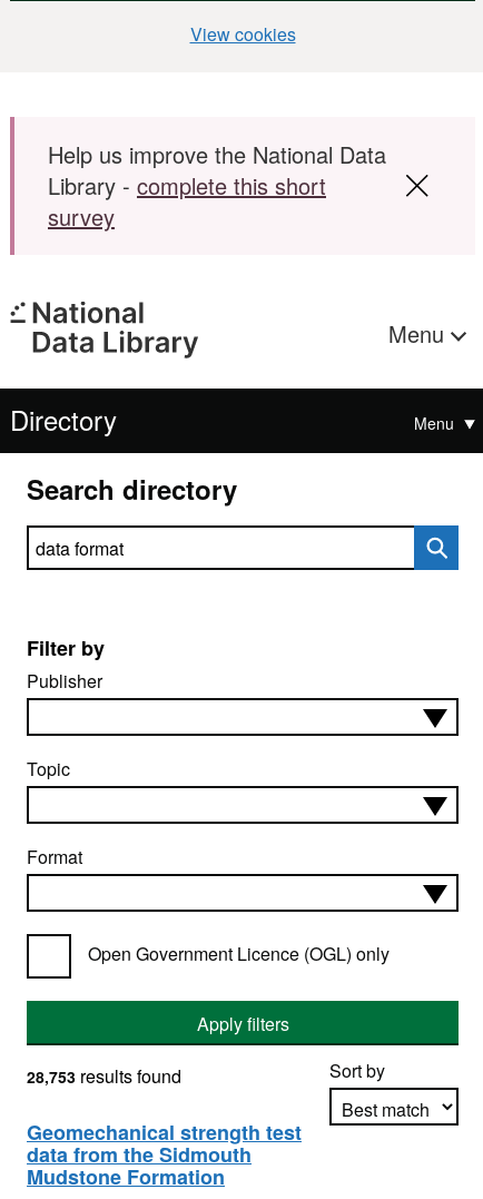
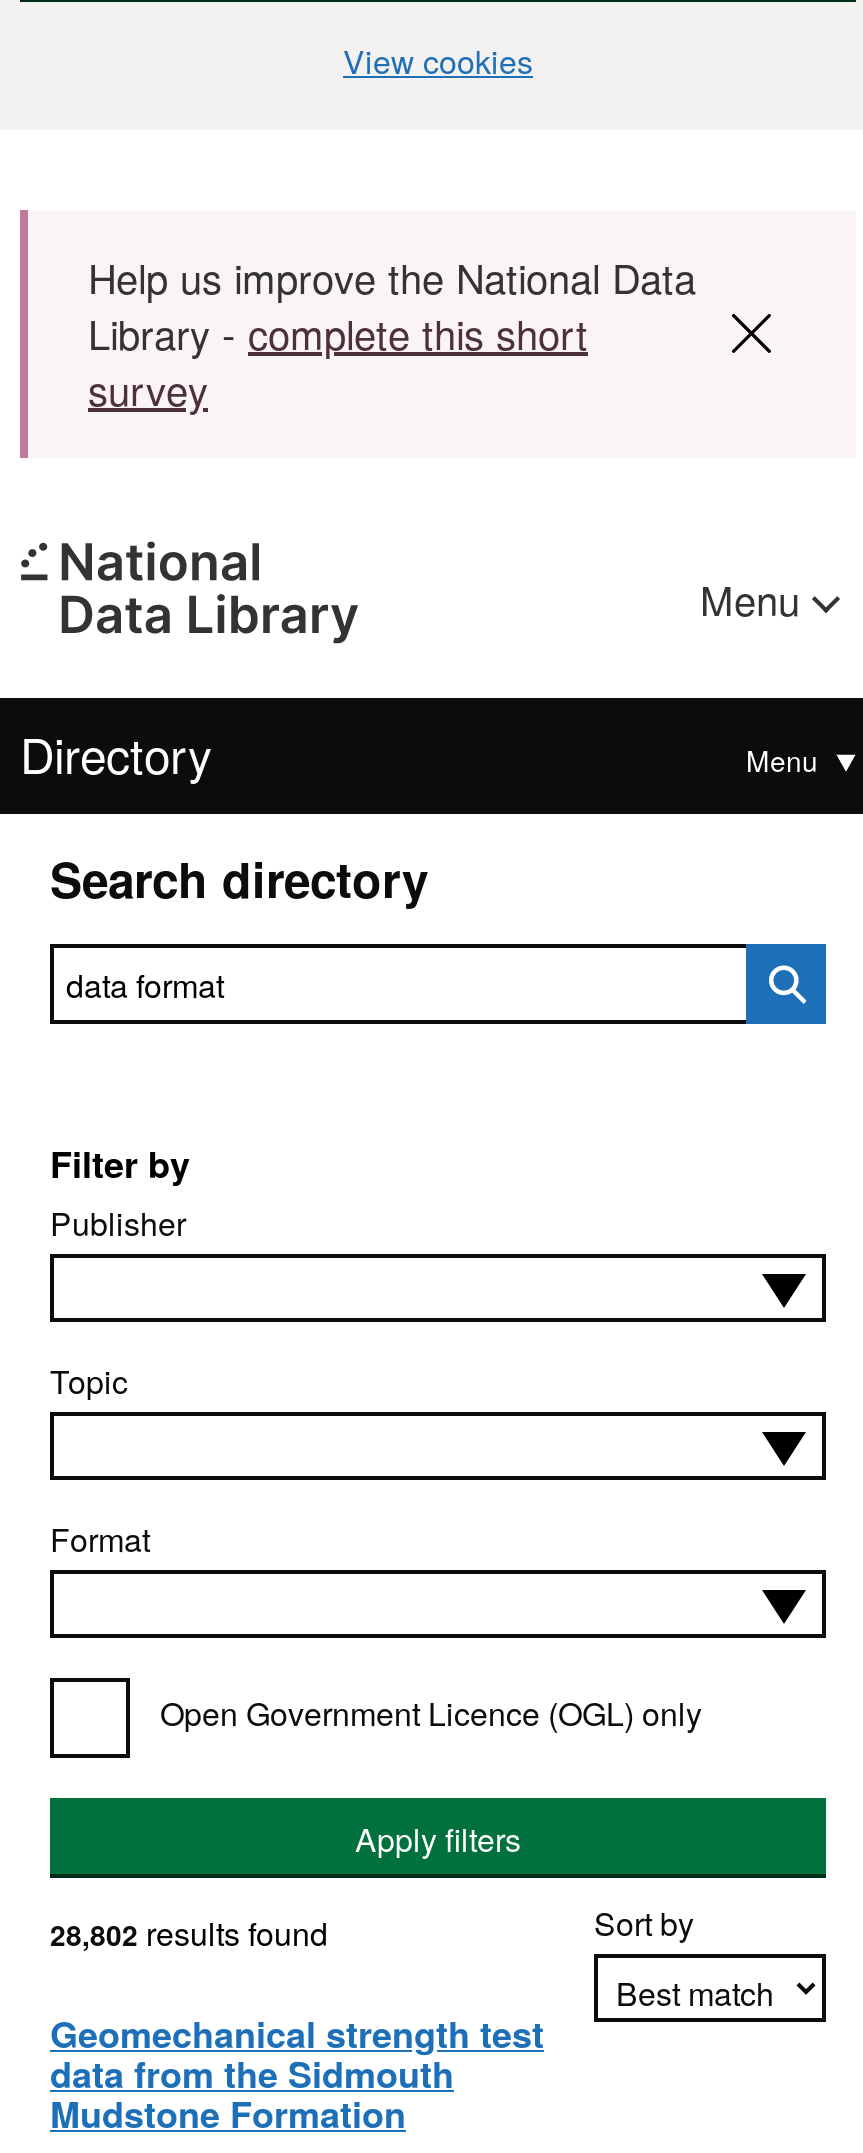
[27,1063,181,1089] 28,753 results found -> [50,1910,328,1956] 28,802 results found

